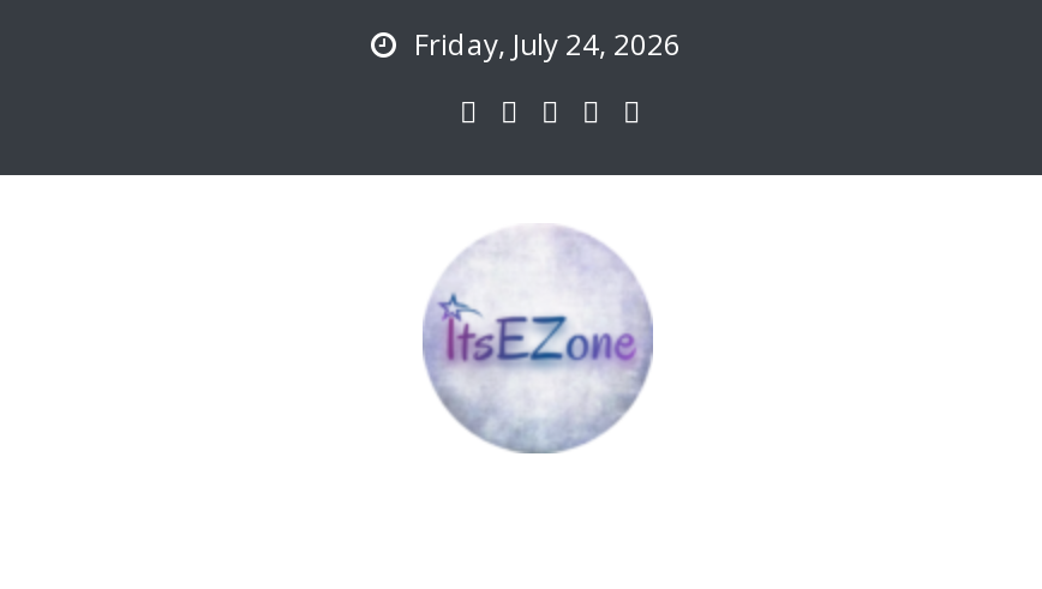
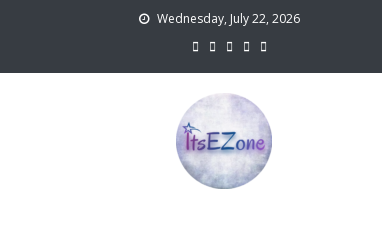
[414,24,681,65] Friday, July 24, 2026 -> [156,10,299,27] Wednesday, July 22, 2026

